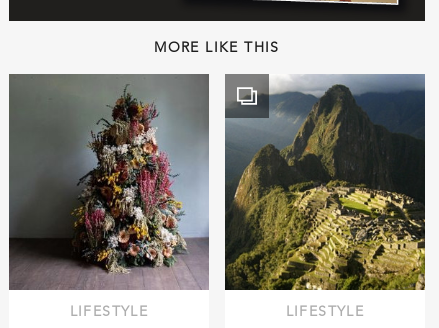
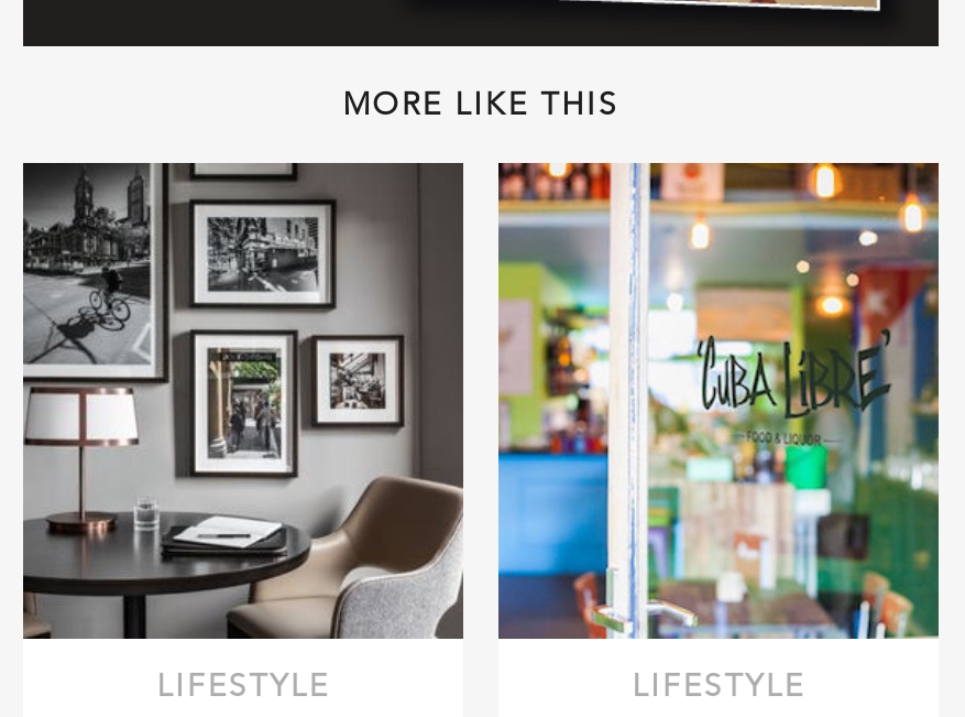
[9,74,210,291] [image] -> [23,163,465,641] [image]
[224,73,426,291] [image] -> [496,161,941,641] [image]

